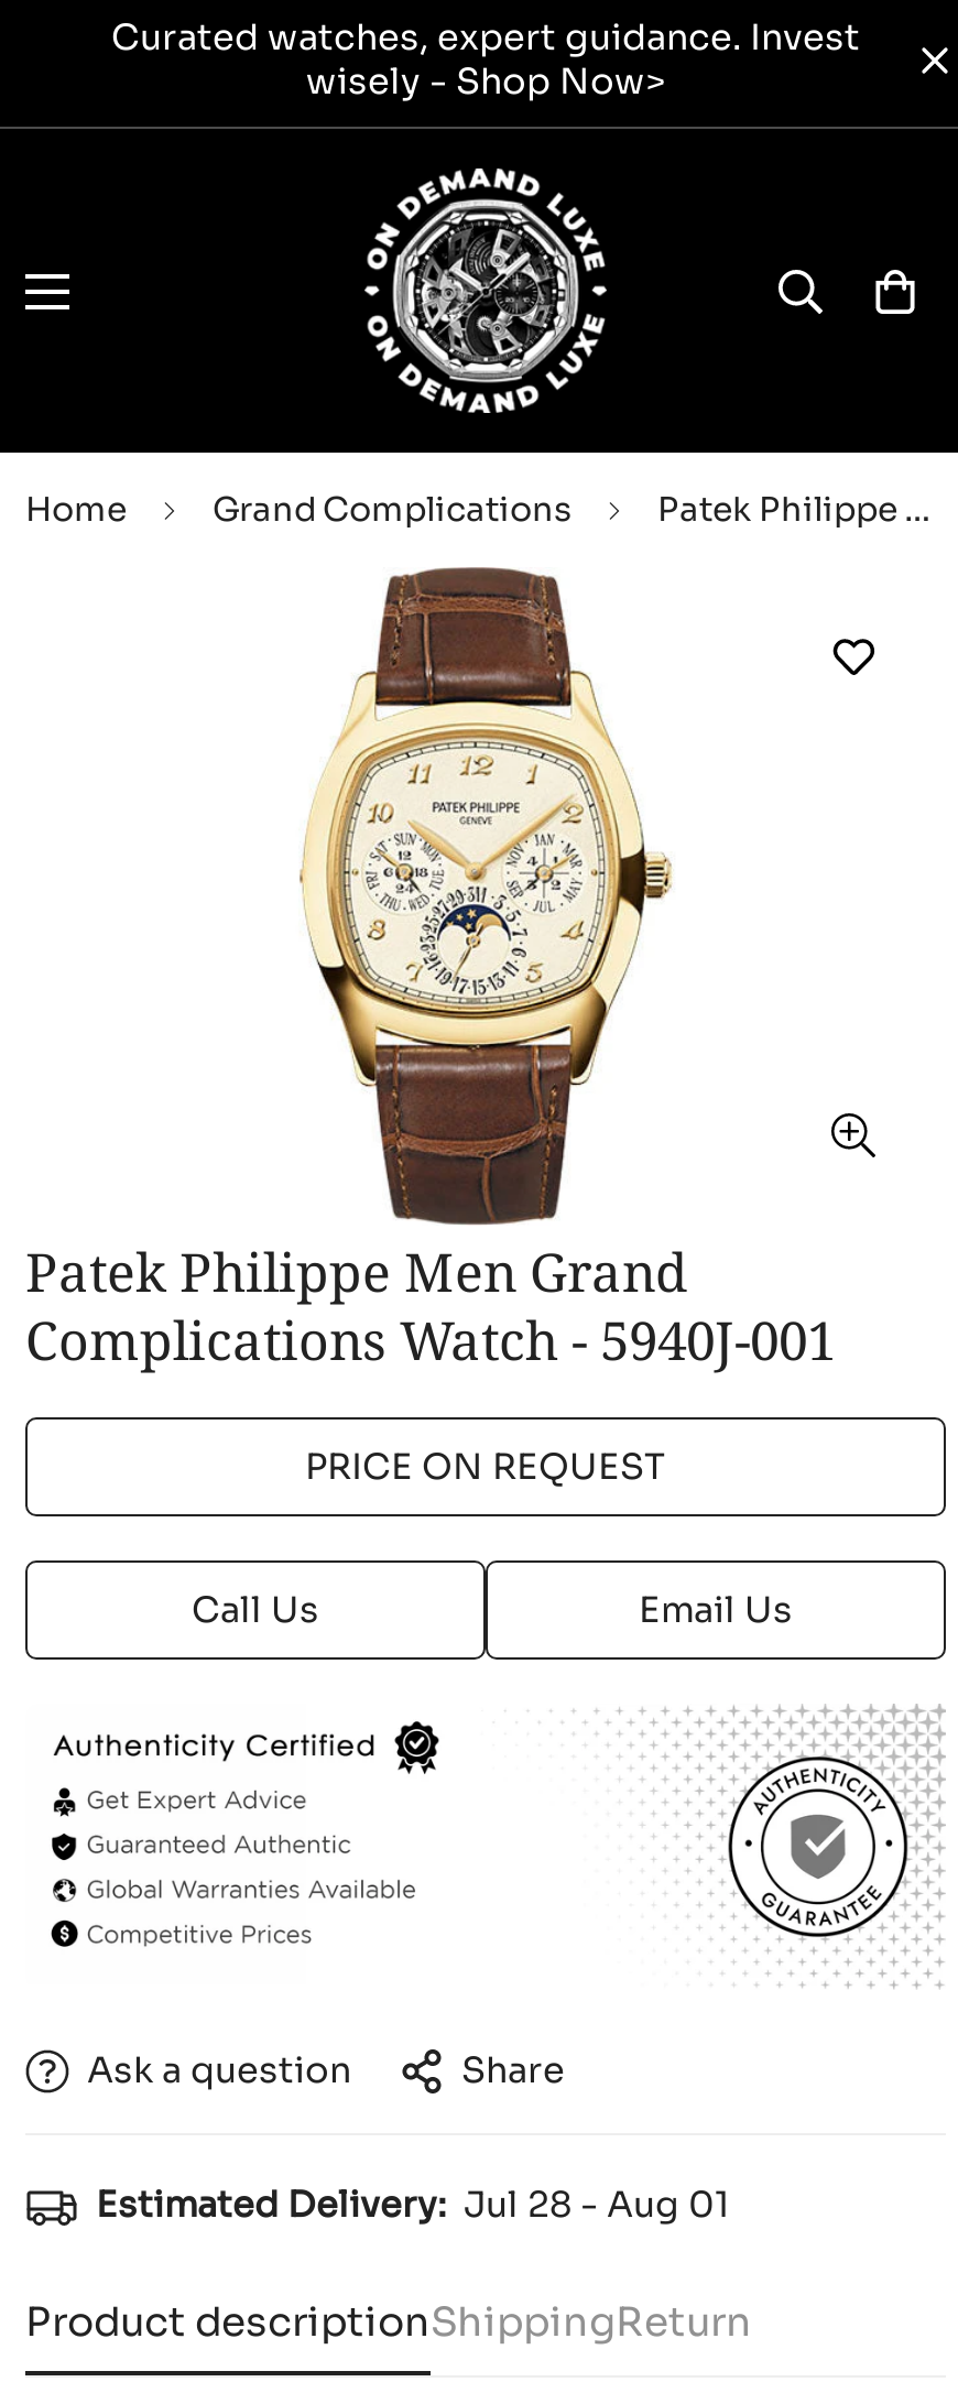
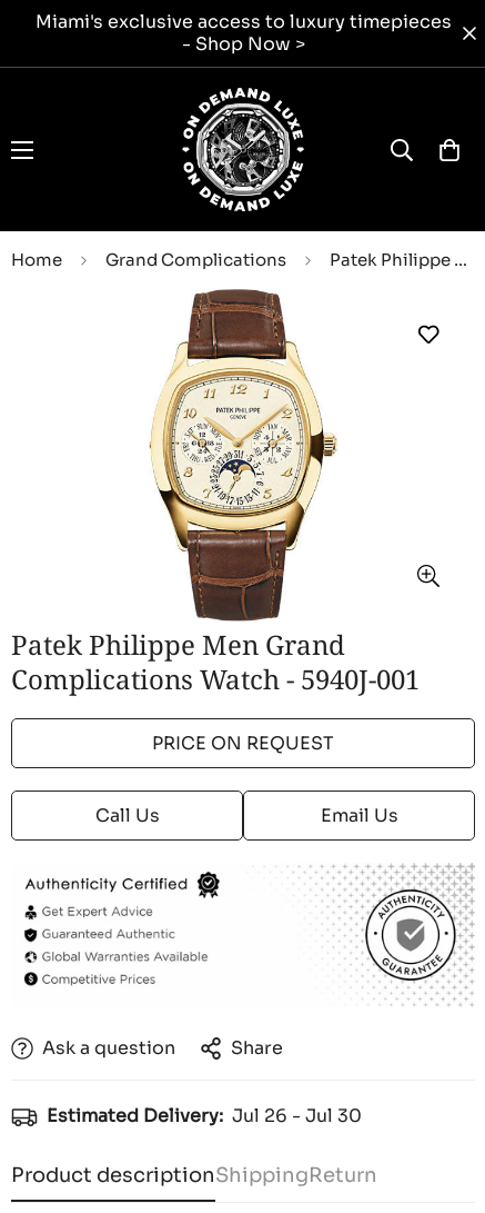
[111,14,860,105] Curated watches, expert guidance. Invest | wisely - Shop Now> -> [35,10,451,56] Miami's exclusive access to luxury timepieces | - Shop Now >
[96,2181,730,2228] Estimated Delivery: Jul 28 - Aug 01 -> [47,1104,362,1127] Estimated Delivery: Jul 26 - Jul 30

